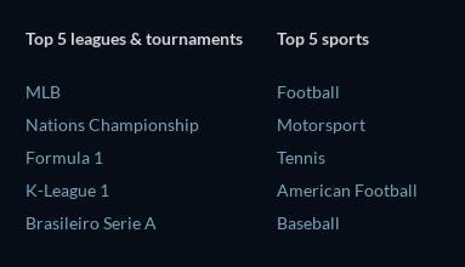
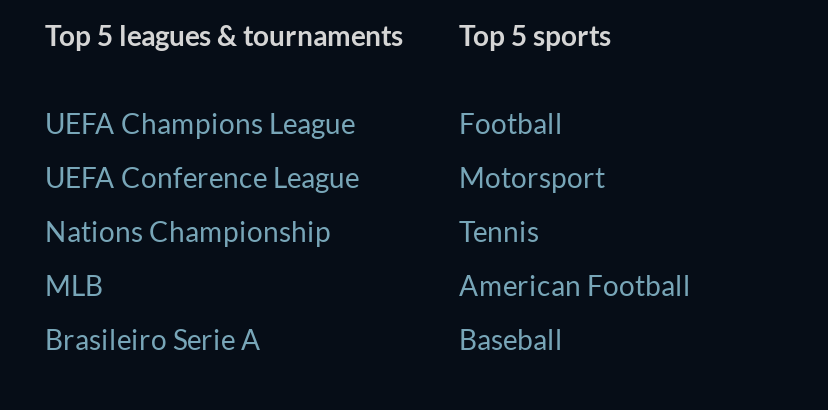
moved [25,81,61,101] -> [45,267,103,301]: MLB
none -> [45,105,359,193] UEFA Champions League | UEFA Conference League
moved [25,113,199,134] -> [45,213,331,247]: Nations Championship
[25,146,109,200] Formula 1 | K-League 1 -> none

